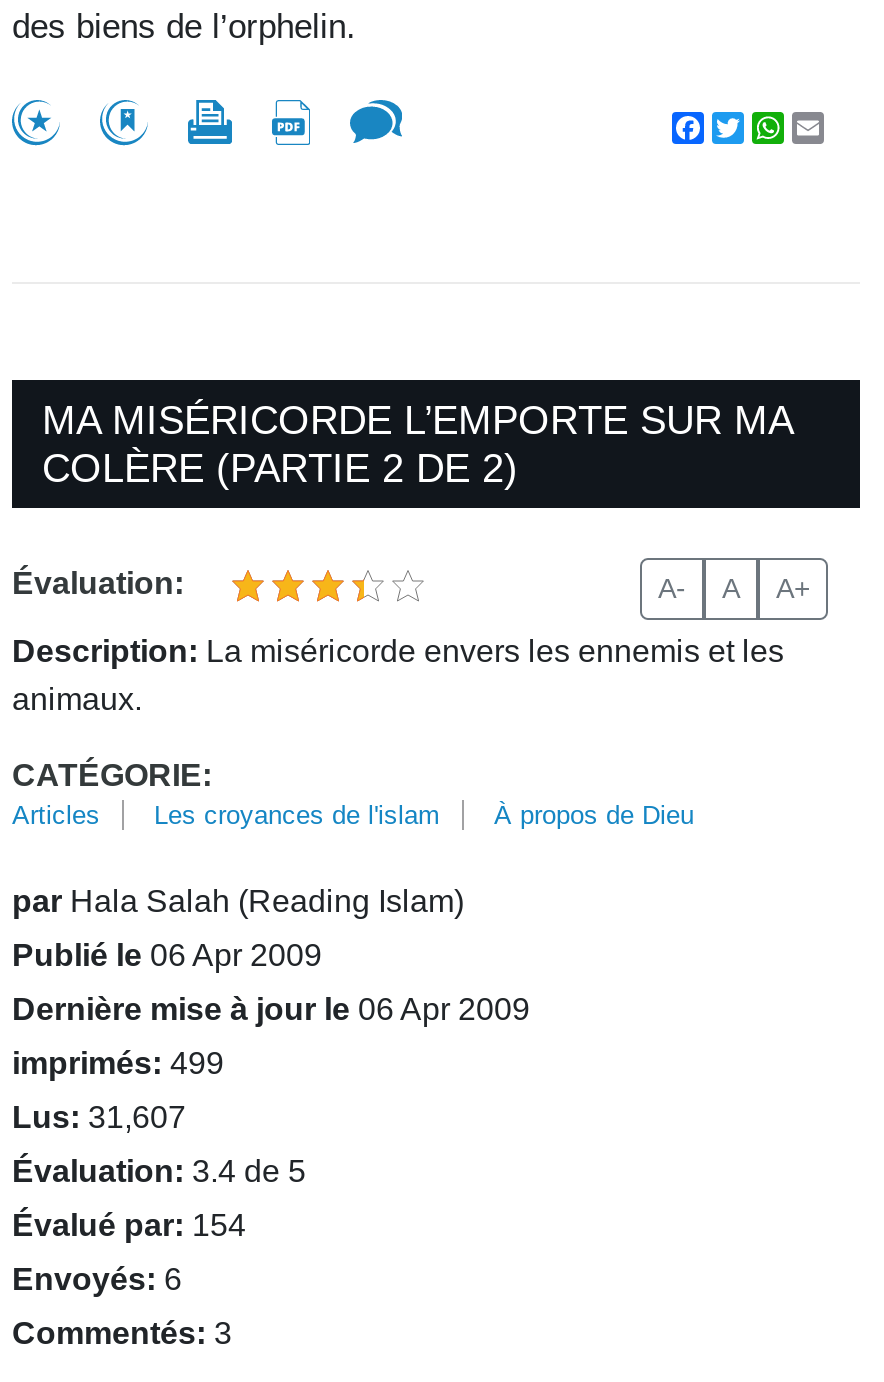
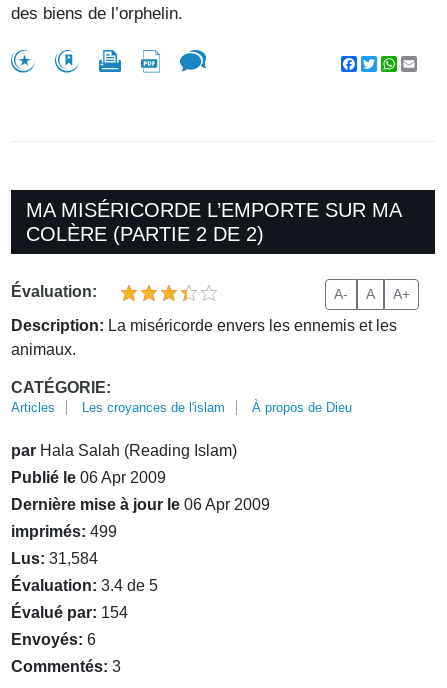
[12,1101,186,1135] Lus: 31,607 -> [11,550,98,567] Lus: 31,584

